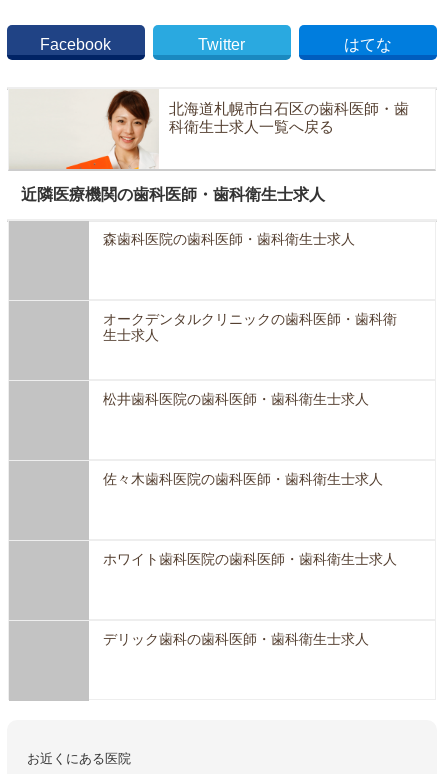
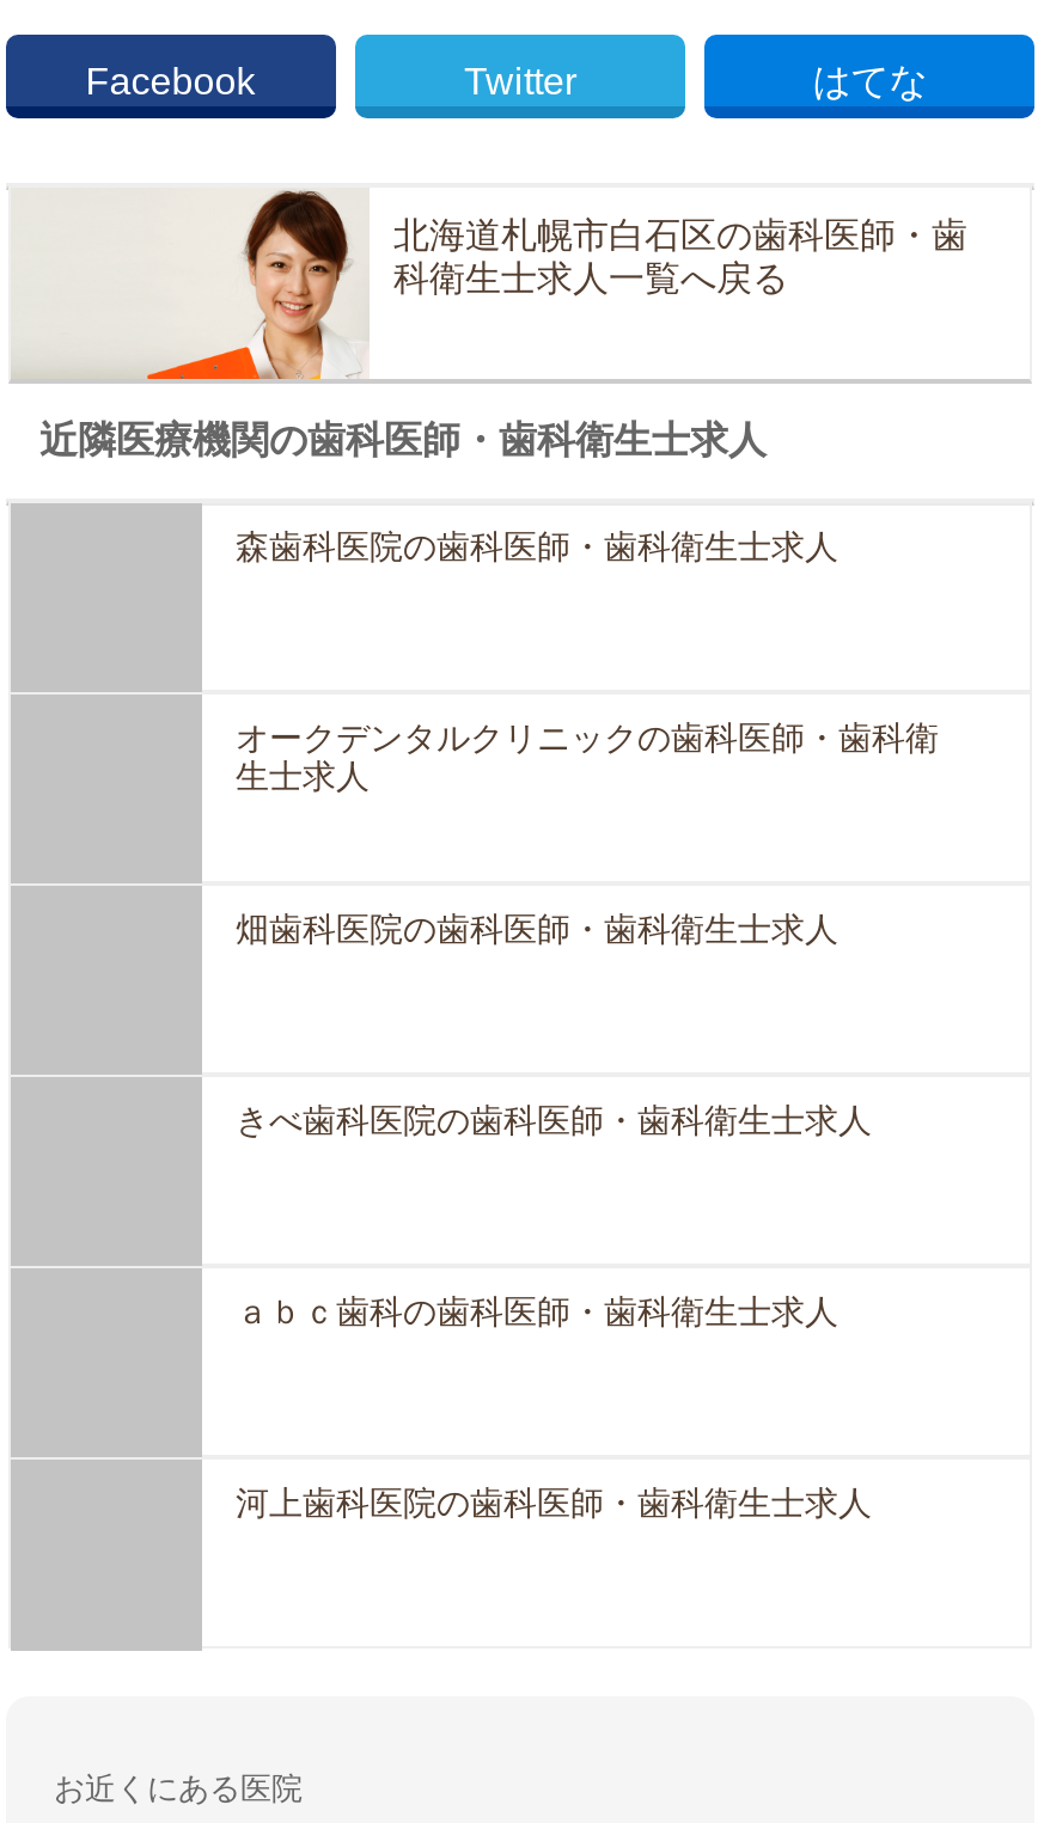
[103,391,369,407] 松井歯科医院の歯科医師・歯科衛生士求人 -> [236,911,838,949] 畑歯科医院の歯科医師・歯科衛生士求人
[103,471,383,487] 佐々木歯科医院の歯科医師・歯科衛生士求人 -> [236,1102,872,1140] きべ歯科医院の歯科医師・歯科衛生士求人
[103,551,397,567] ホワイト歯科医院の歯科医師・歯科衛生士求人 -> [236,1293,838,1331] ａｂｃ歯科の歯科医師・歯科衛生士求人
[103,631,369,647] デリック歯科の歯科医師・歯科衛生士求人 -> [236,1484,872,1523] 河上歯科医院の歯科医師・歯科衛生士求人

